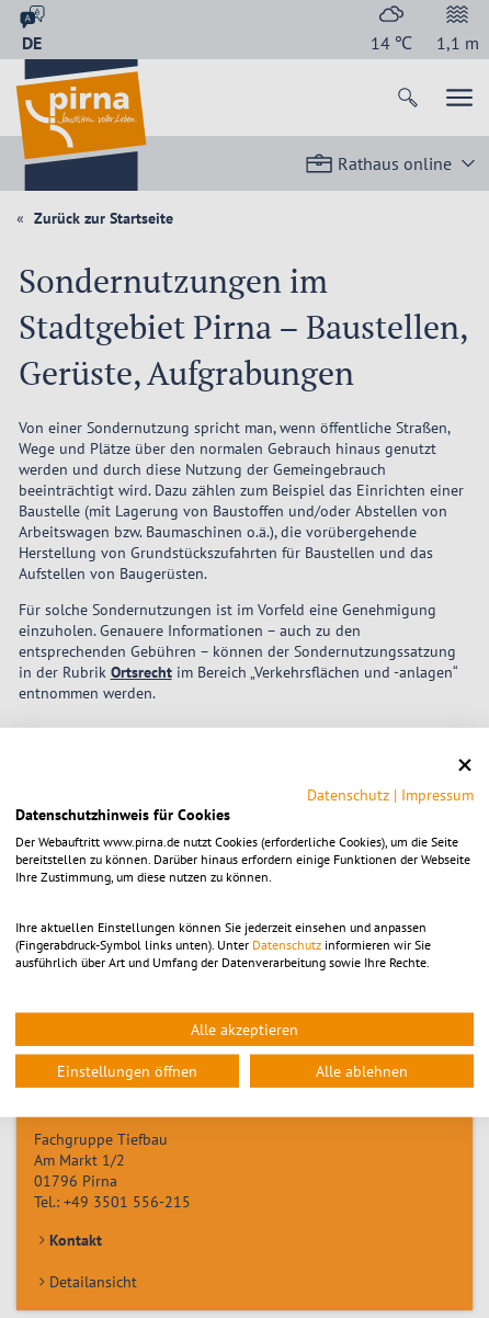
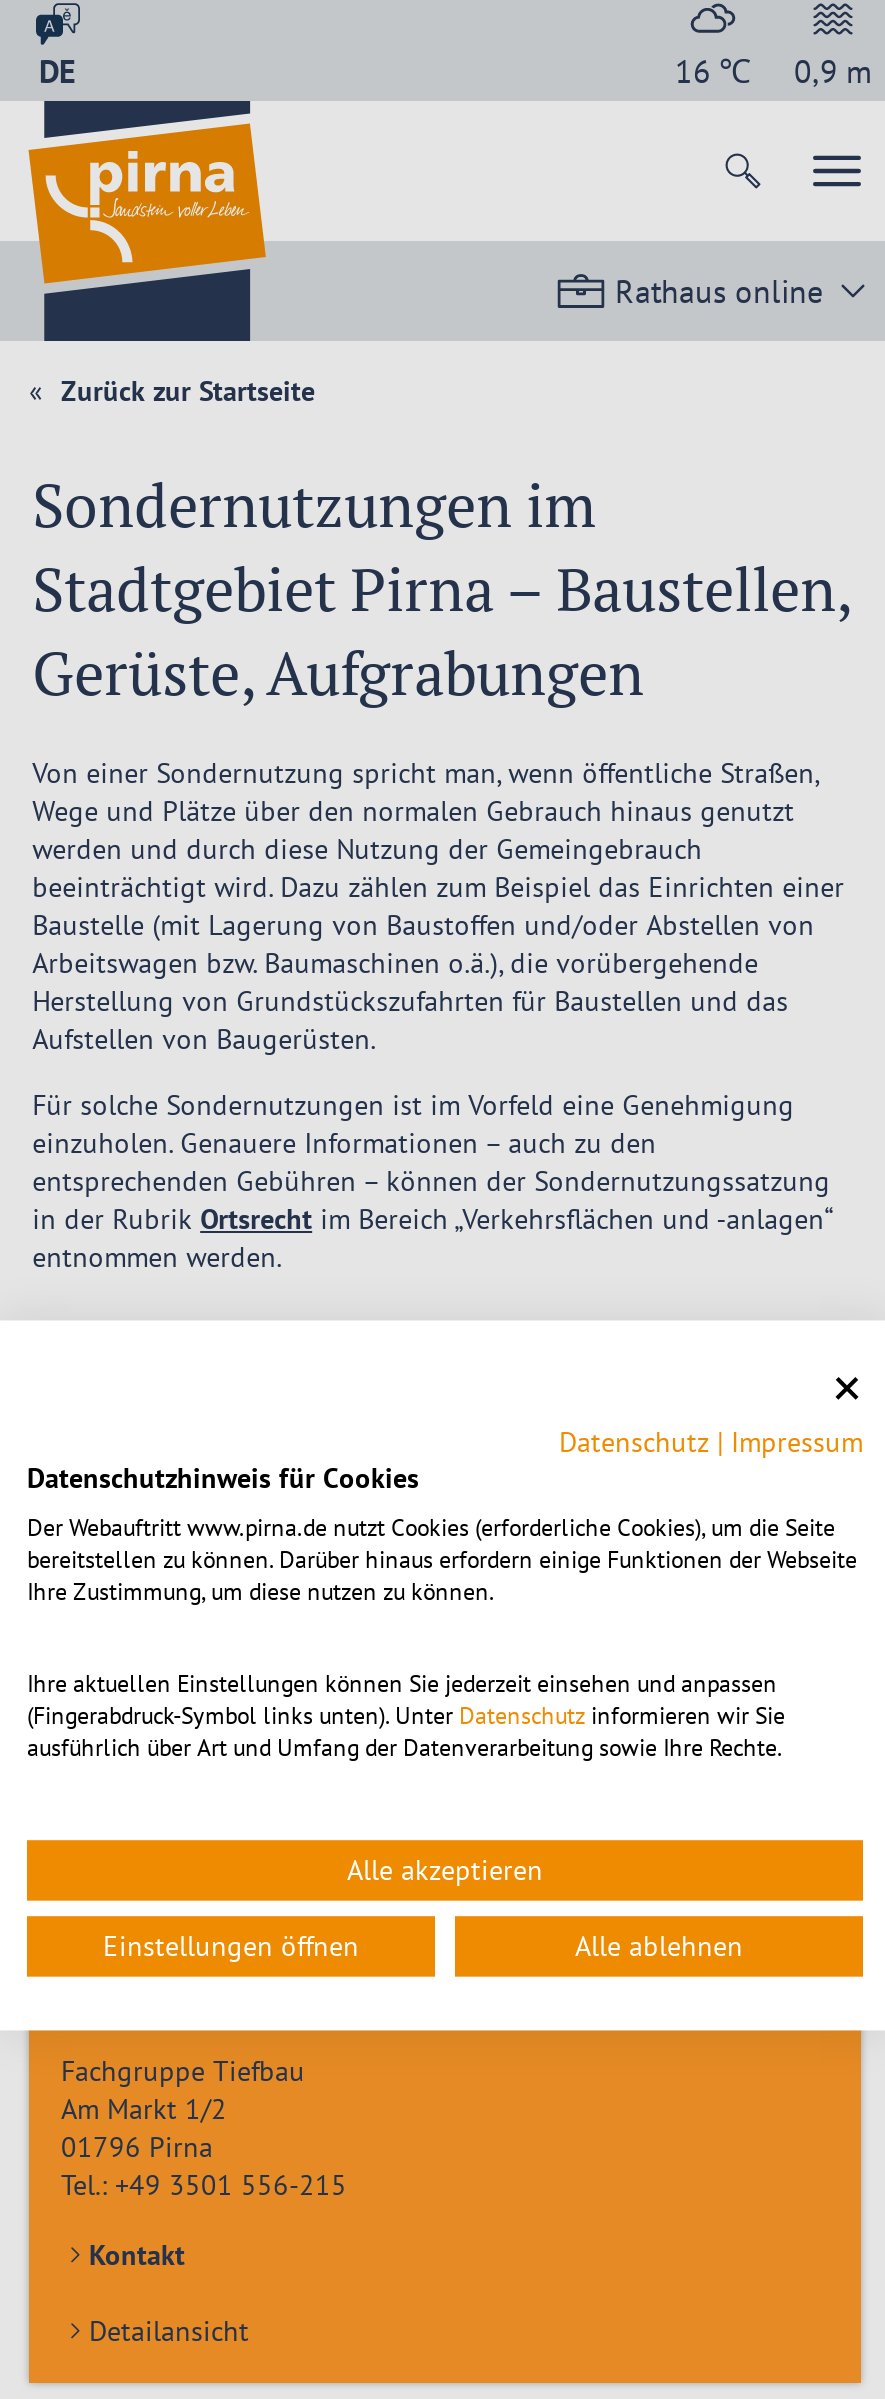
[371,32,412,54] 14 ℃ -> [675,51,751,91] 16 ℃
[436,32,479,54] 1,1 m -> [794,51,872,91] 0,9 m

